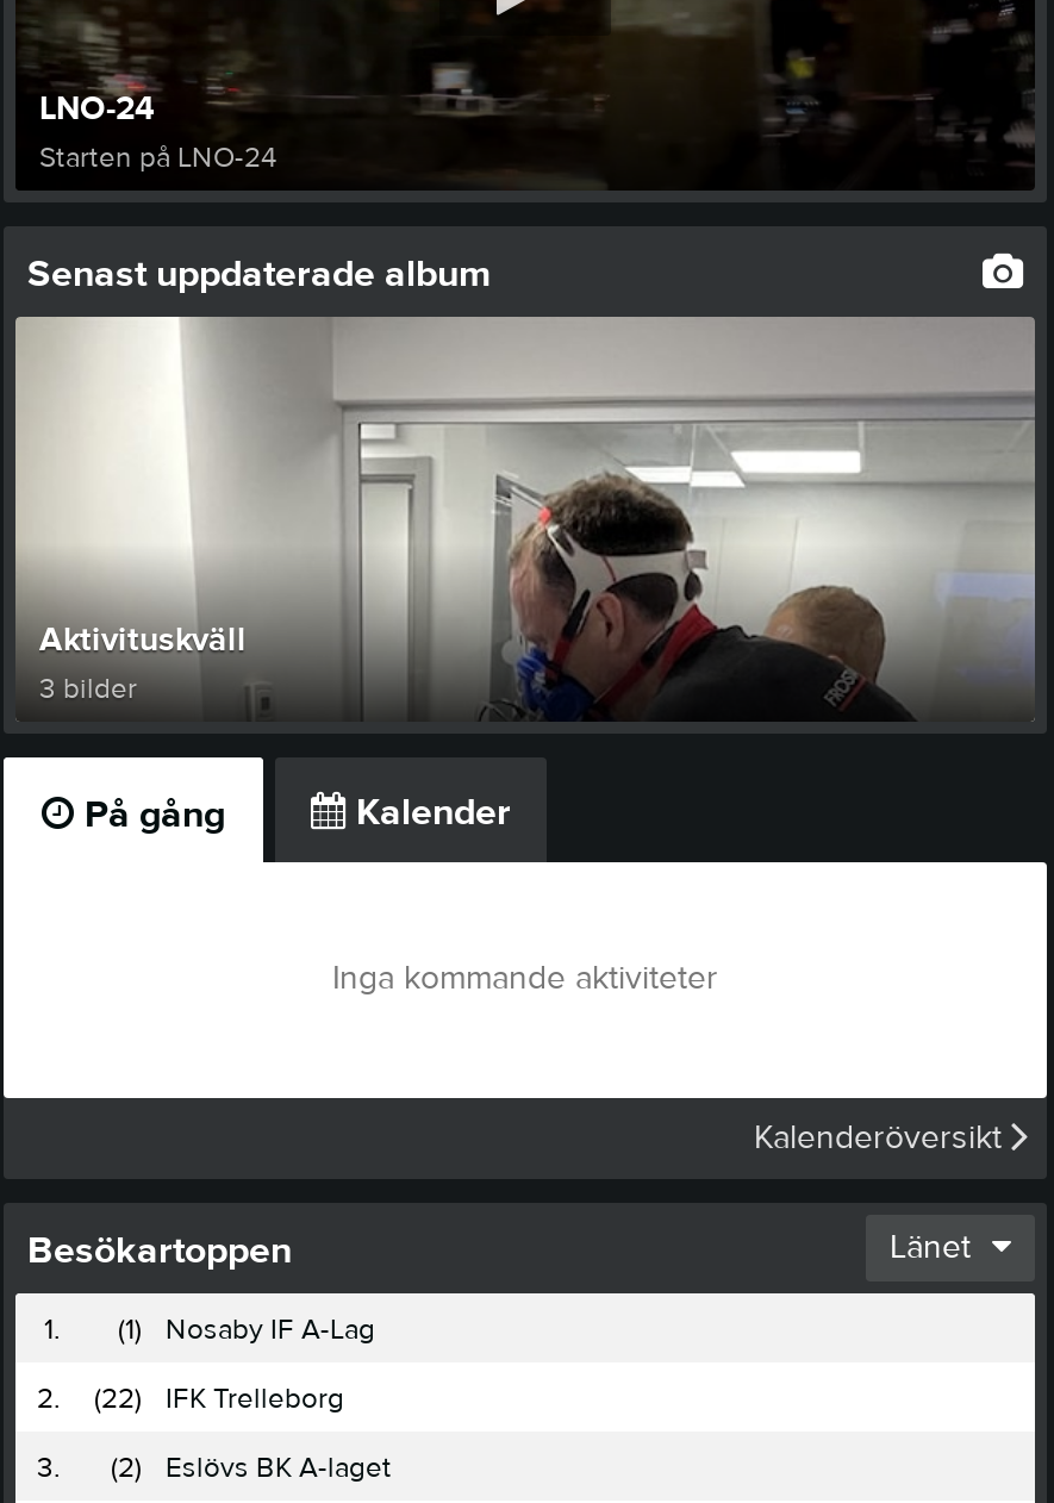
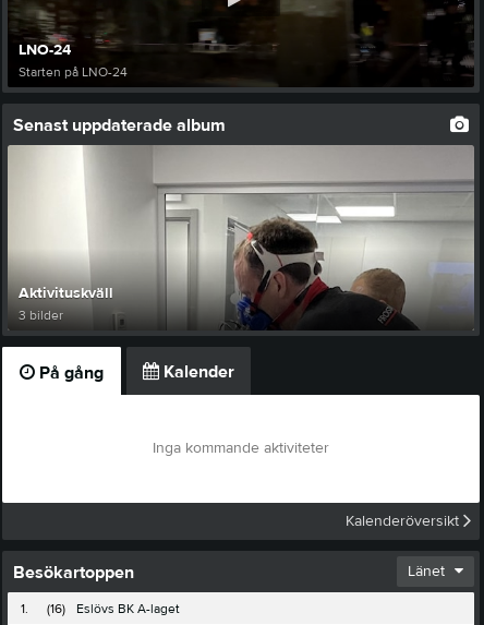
[37,1309,375,1486] (1) | Nosaby IF A-Lag | 2. | (22) | IFK Trelleborg | 3. | (2) -> [47,600,65,617] (16)

